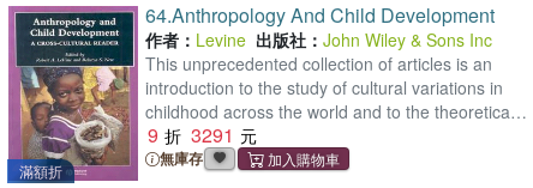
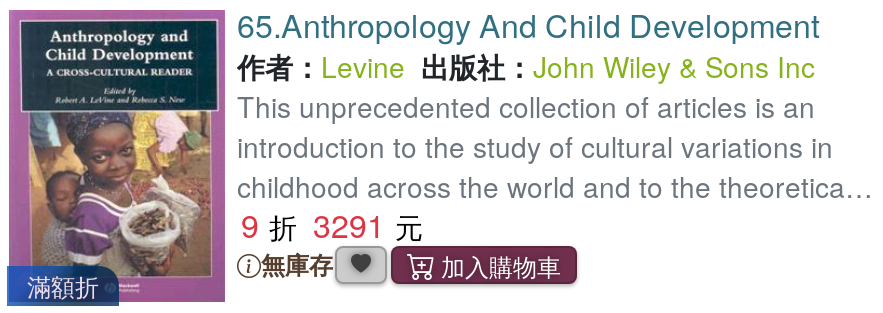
[145,1,495,29] 64.Anthropology And Child Development -> [237,2,819,48] 65.Anthropology And Child Development

